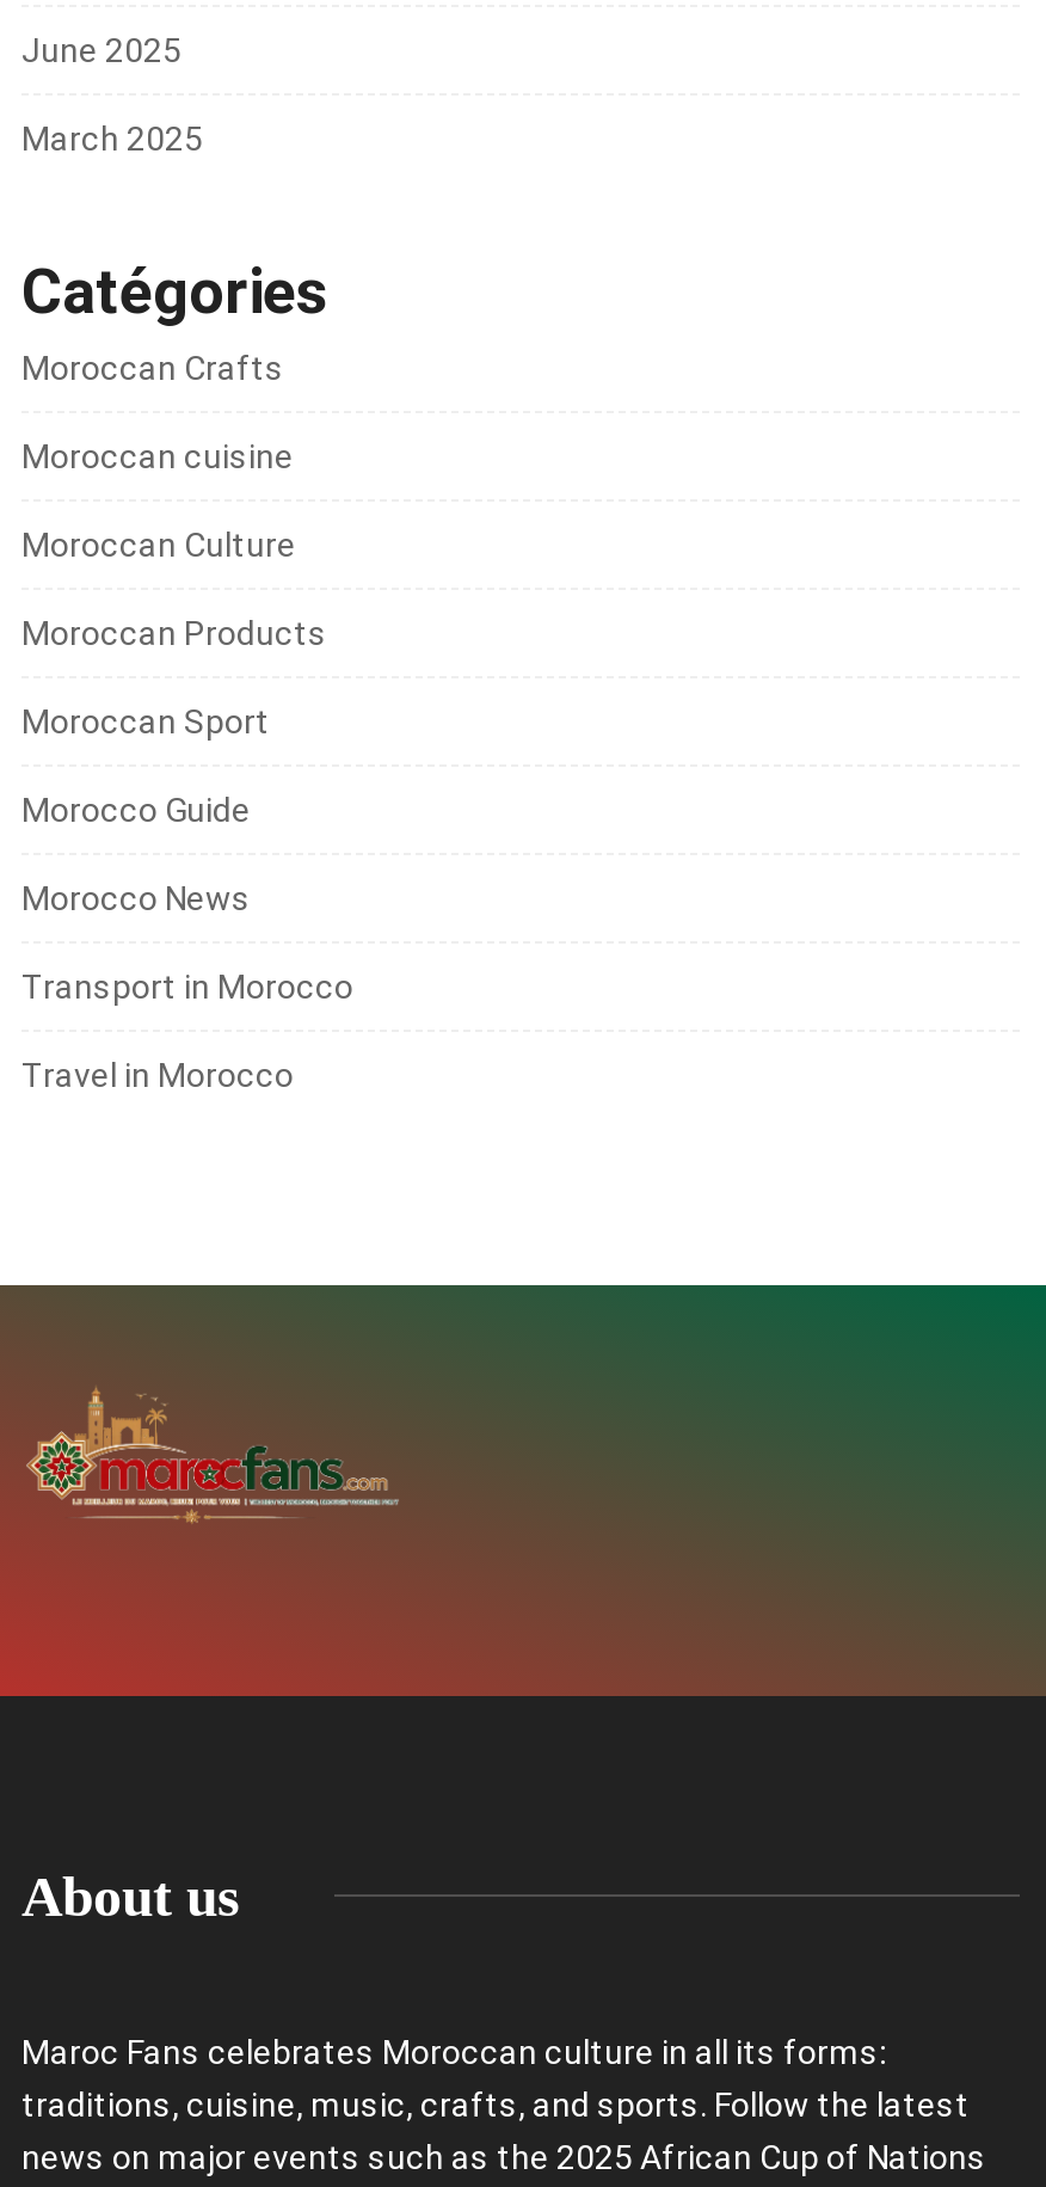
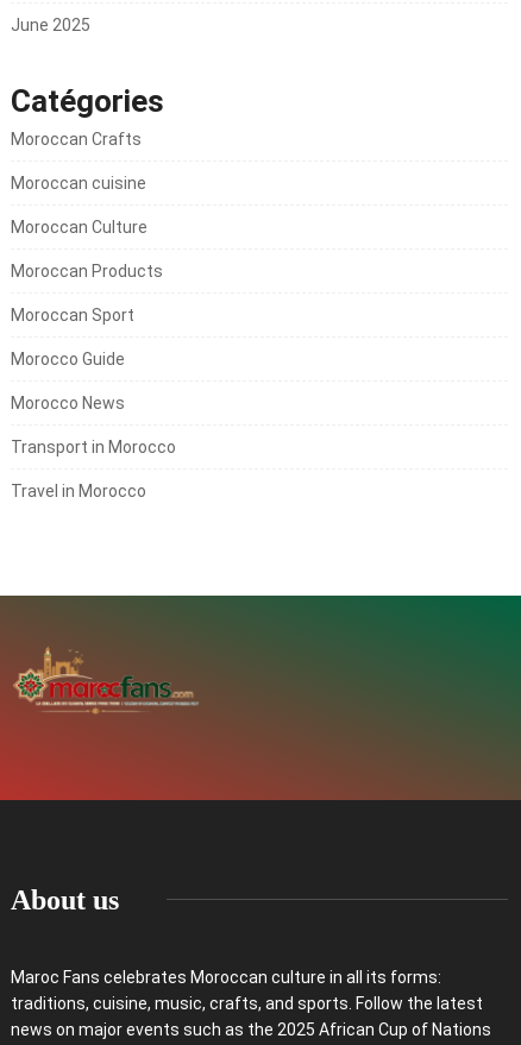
[21,119,203,158] March 2025 -> none

